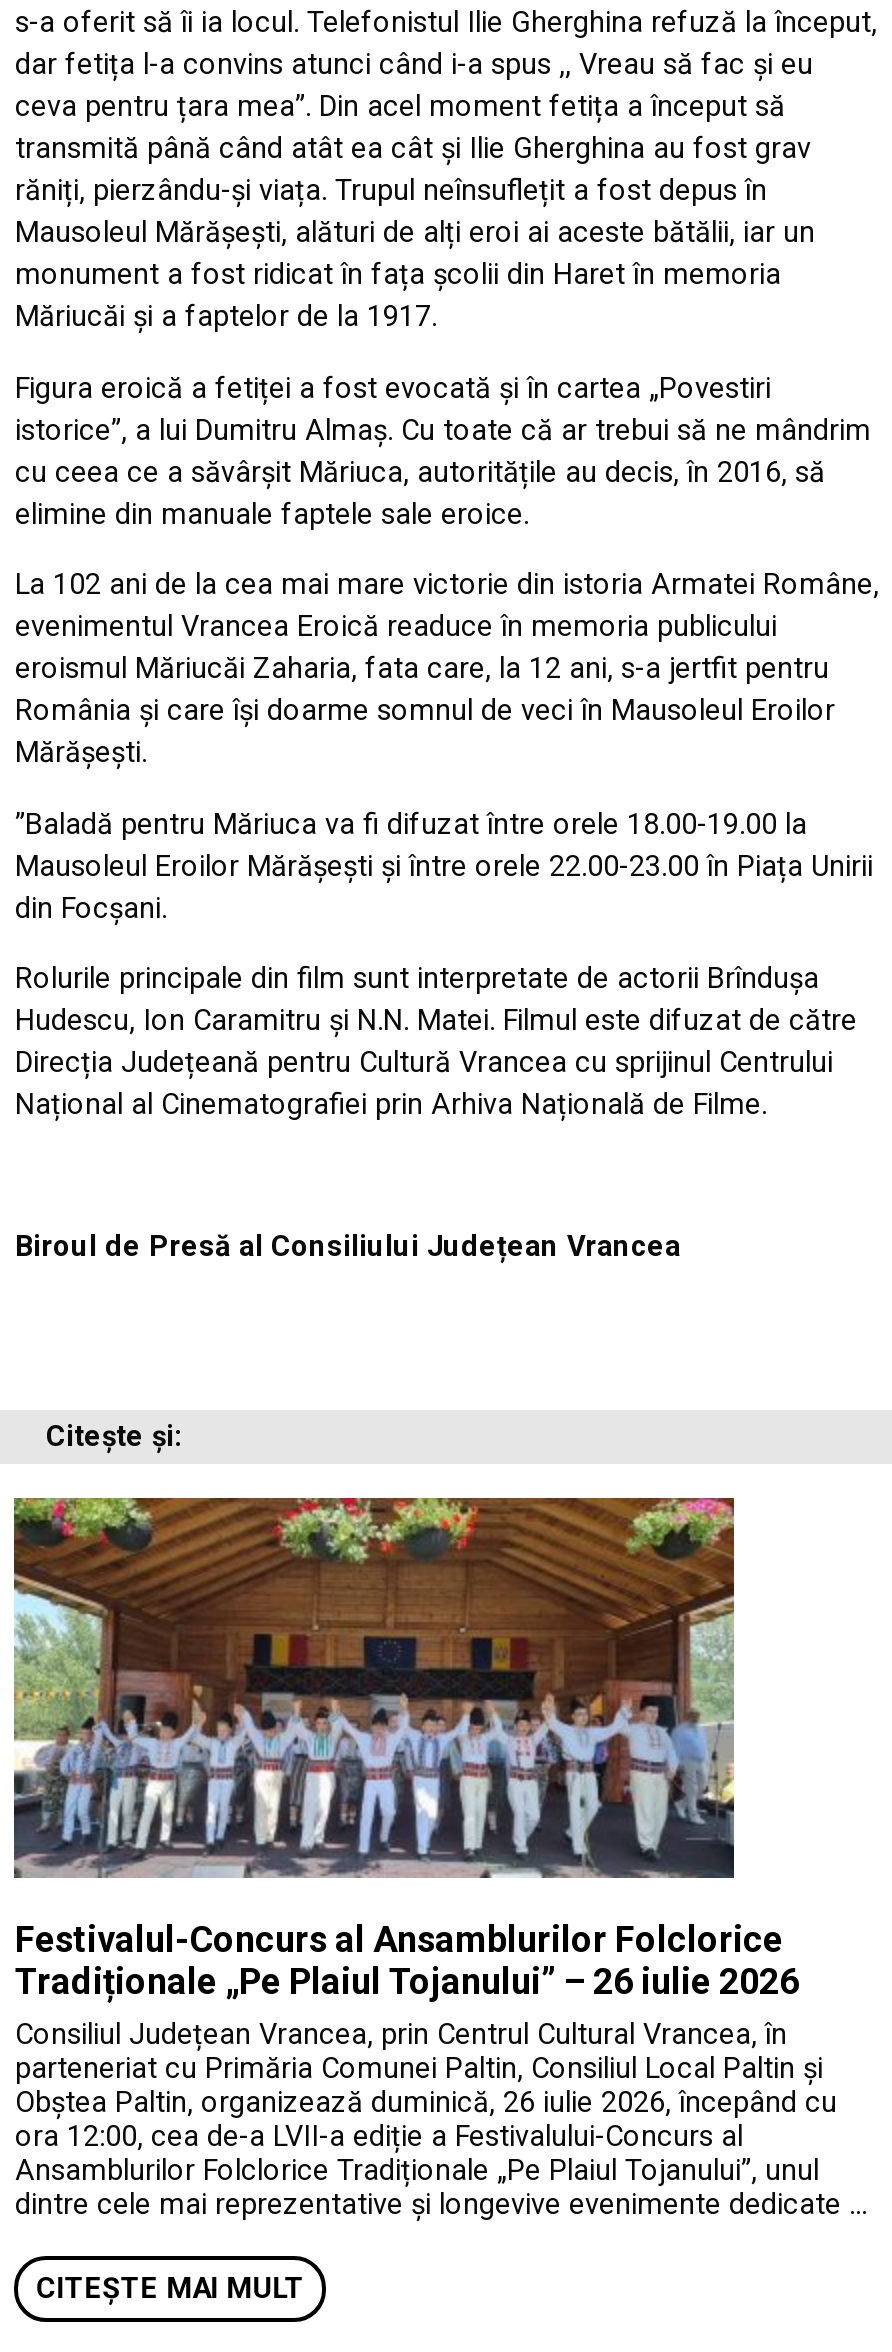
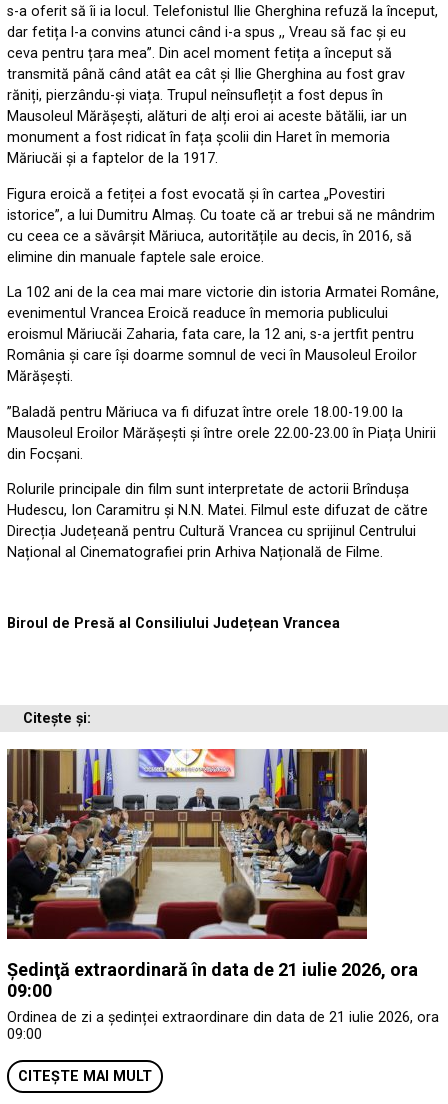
[12,1496,736,1880] [image] -> [6,748,368,884] [image]
[15,1919,867,2221] Festivalul-Concurs al Ansamblurilor Folclorice | Tradiționale „Pe Plaiul Tojanului” – 26 iulie 2026 | Consiliul Județean Vrancea, prin Centrul Cultural Vrancea, în | parteneriat cu Primăria Comunei Paltin, Consiliul Local Paltin și | Obștea Paltin, organizează duminică, 26 iulie 2026, începând cu | ora 12:00, cea de-a LVII-a ediție a Festivalului-Concurs al | Ansamblurilor Folclorice Tradiționale „Pe Plaiul Tojanului”, unul | dintre cele mai reprezentative și longevive evenimente dedicate … -> [7,959,439,1043] Ședinţă extraordinară în data de 21 iulie 2026, ora | 09:00 | Ordinea de zi a ședinței extraordinare din data de 21 iulie 2026, ora | 09:00

